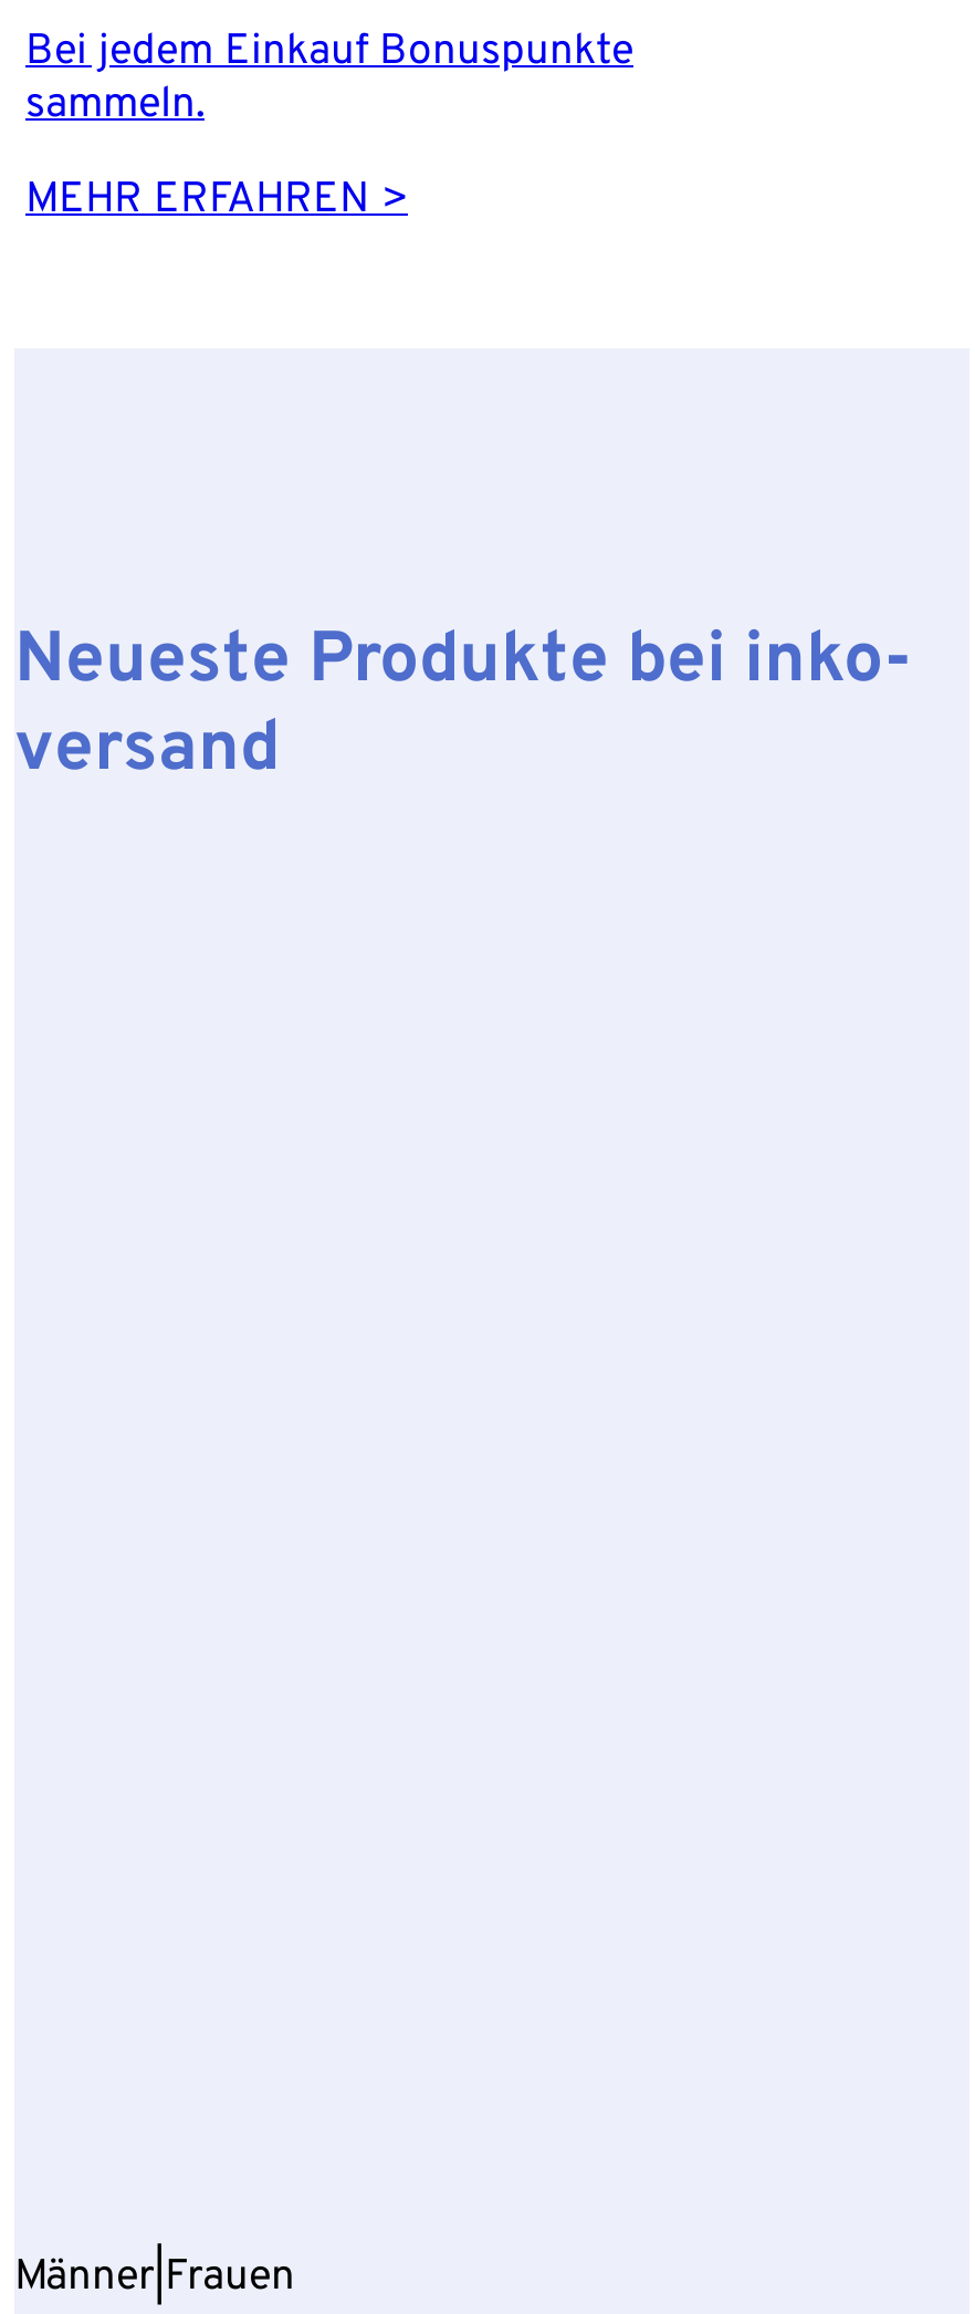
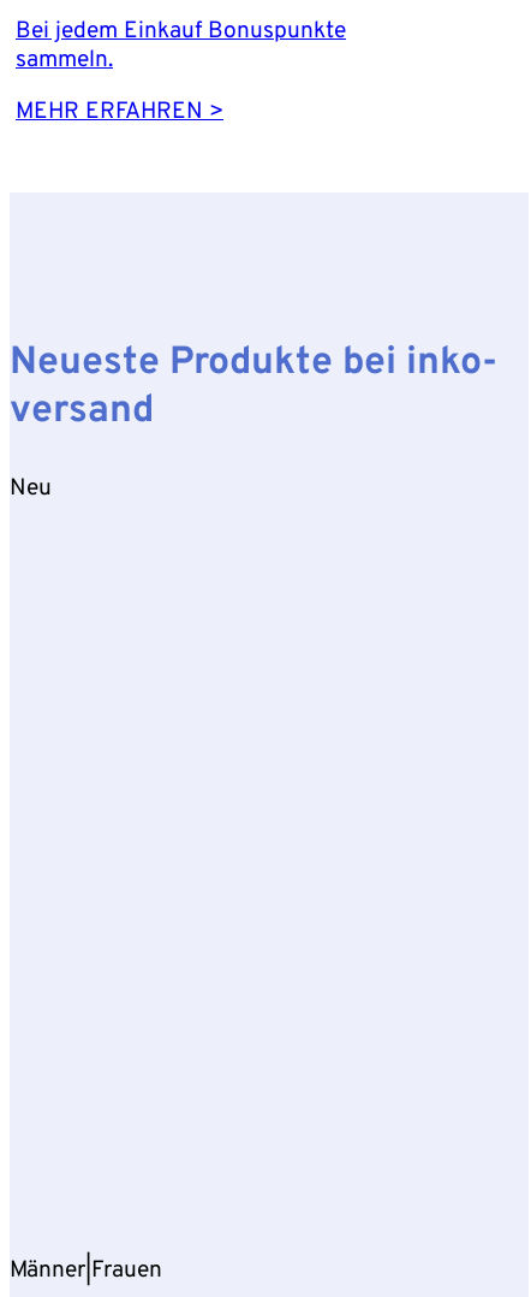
none -> [10,474,52,503] Neu

